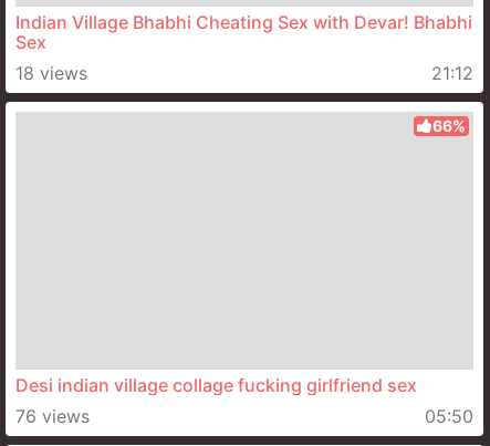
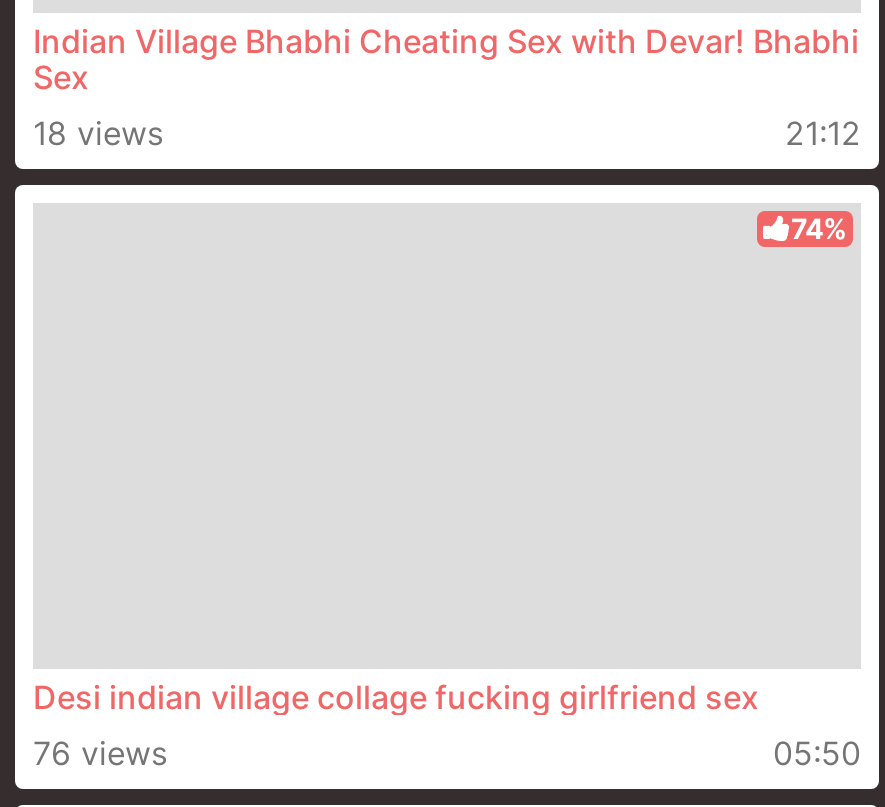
[432,116,466,135] 66% -> [791,210,847,244] 74%

